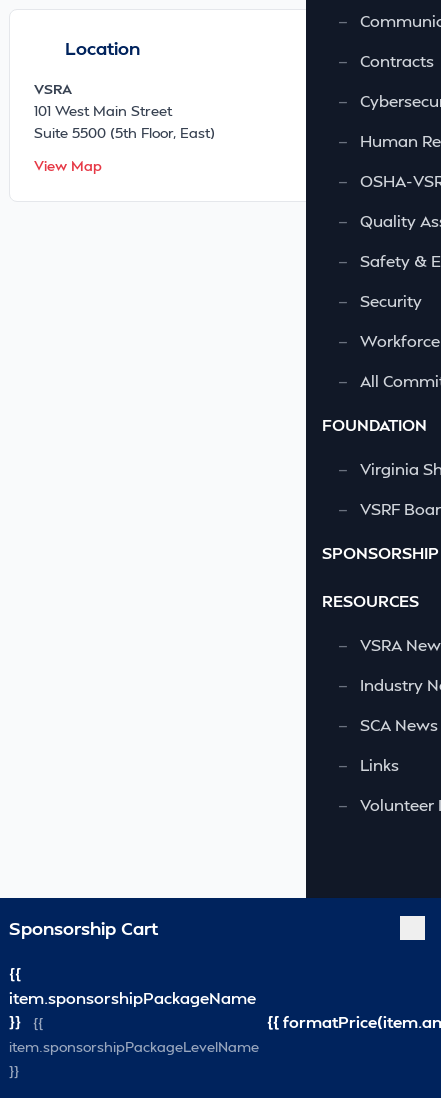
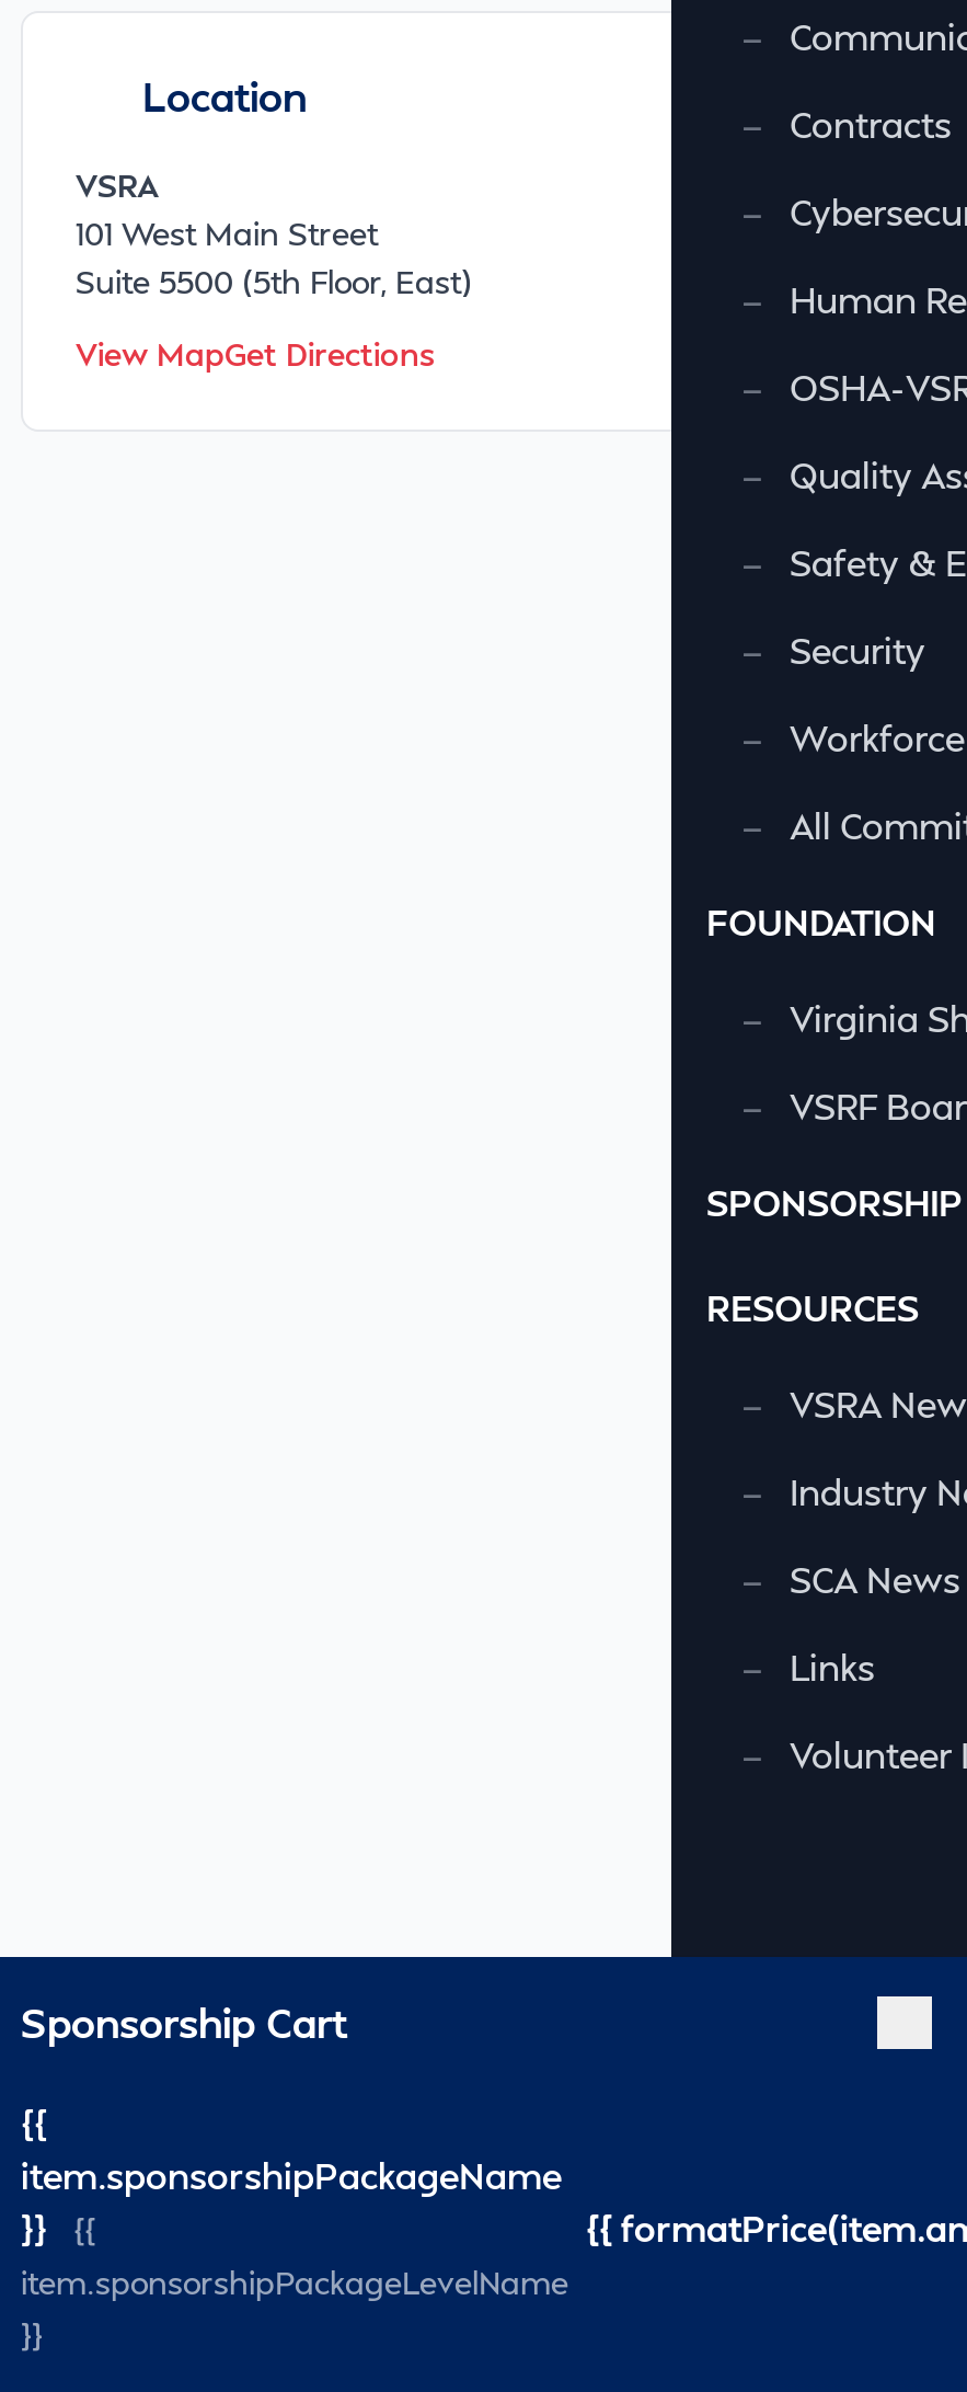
[34,157,102,174] View Map -> [76,335,435,373] View MapGet Directions

